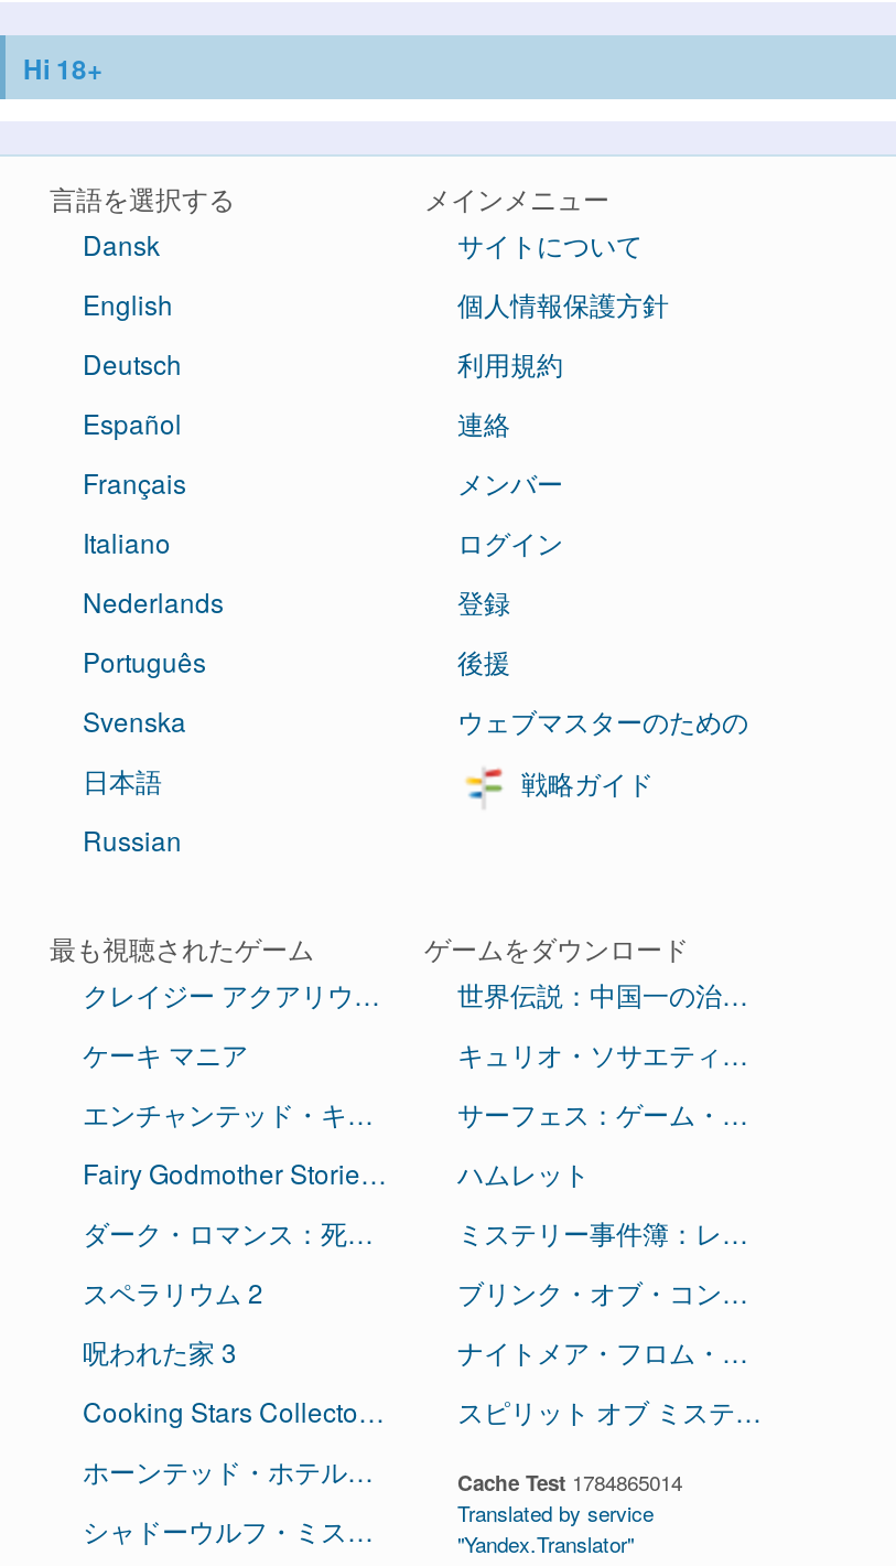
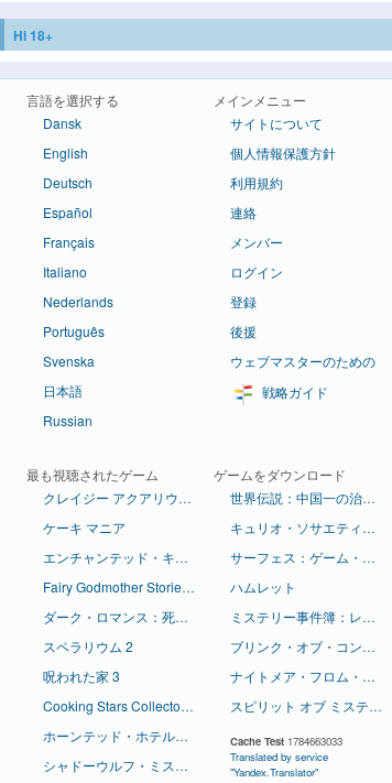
[457,1467,682,1498] Cache Test 1784865014 -> [230,734,342,749] Cache Test 1784663033

